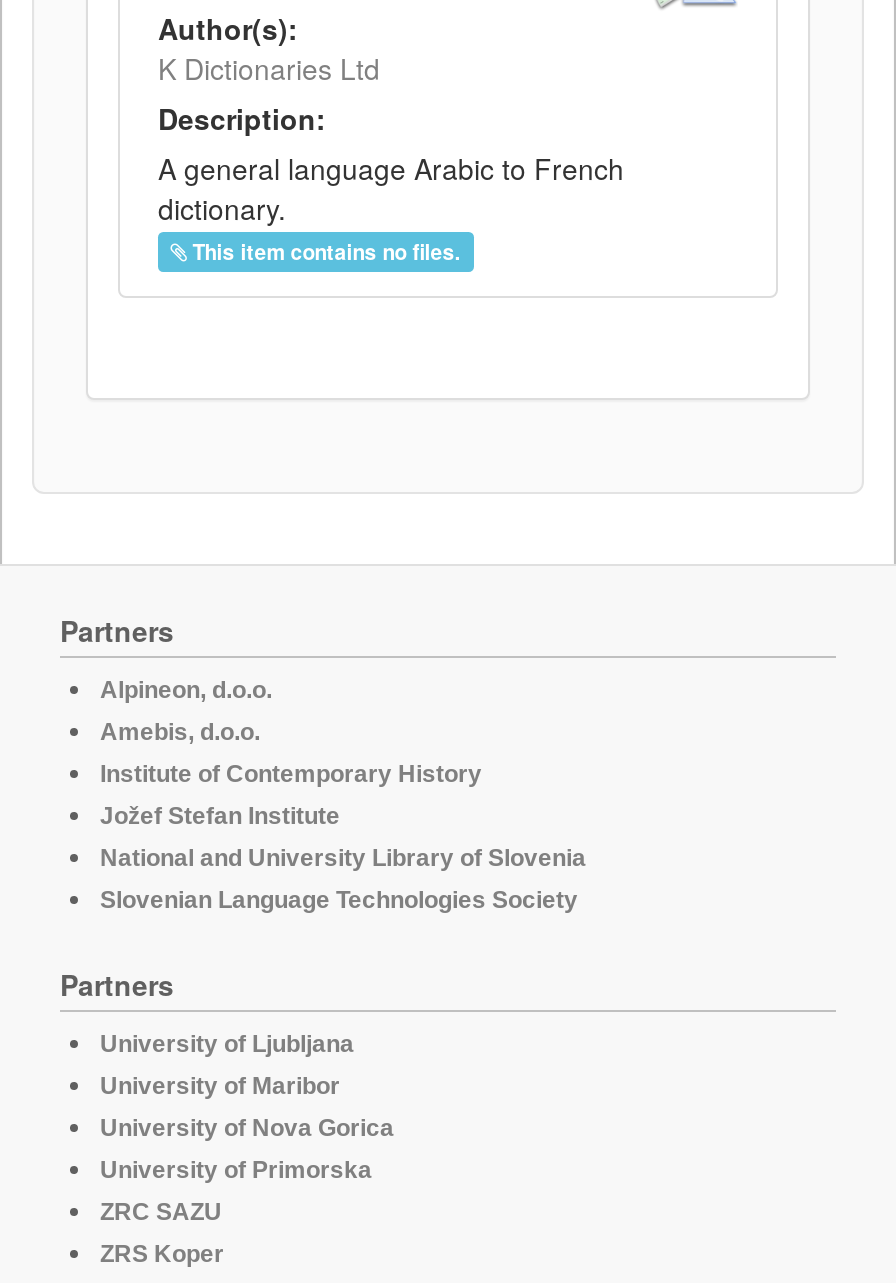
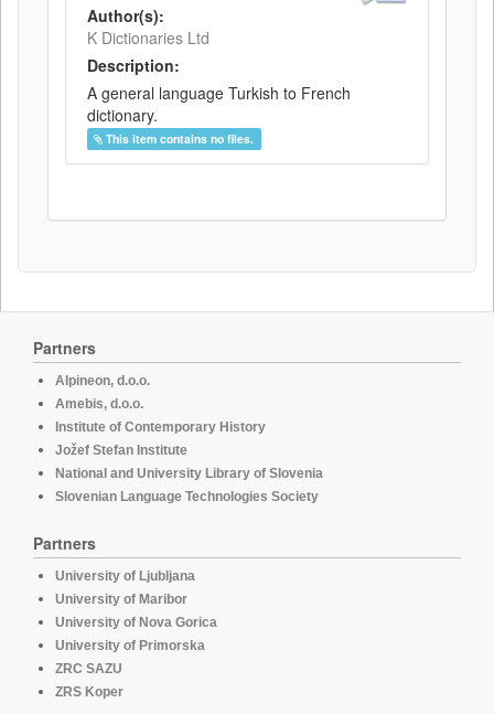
[158,148,624,188] A general language Arabic to French -> [87,82,351,104] A general language Turkish to French

